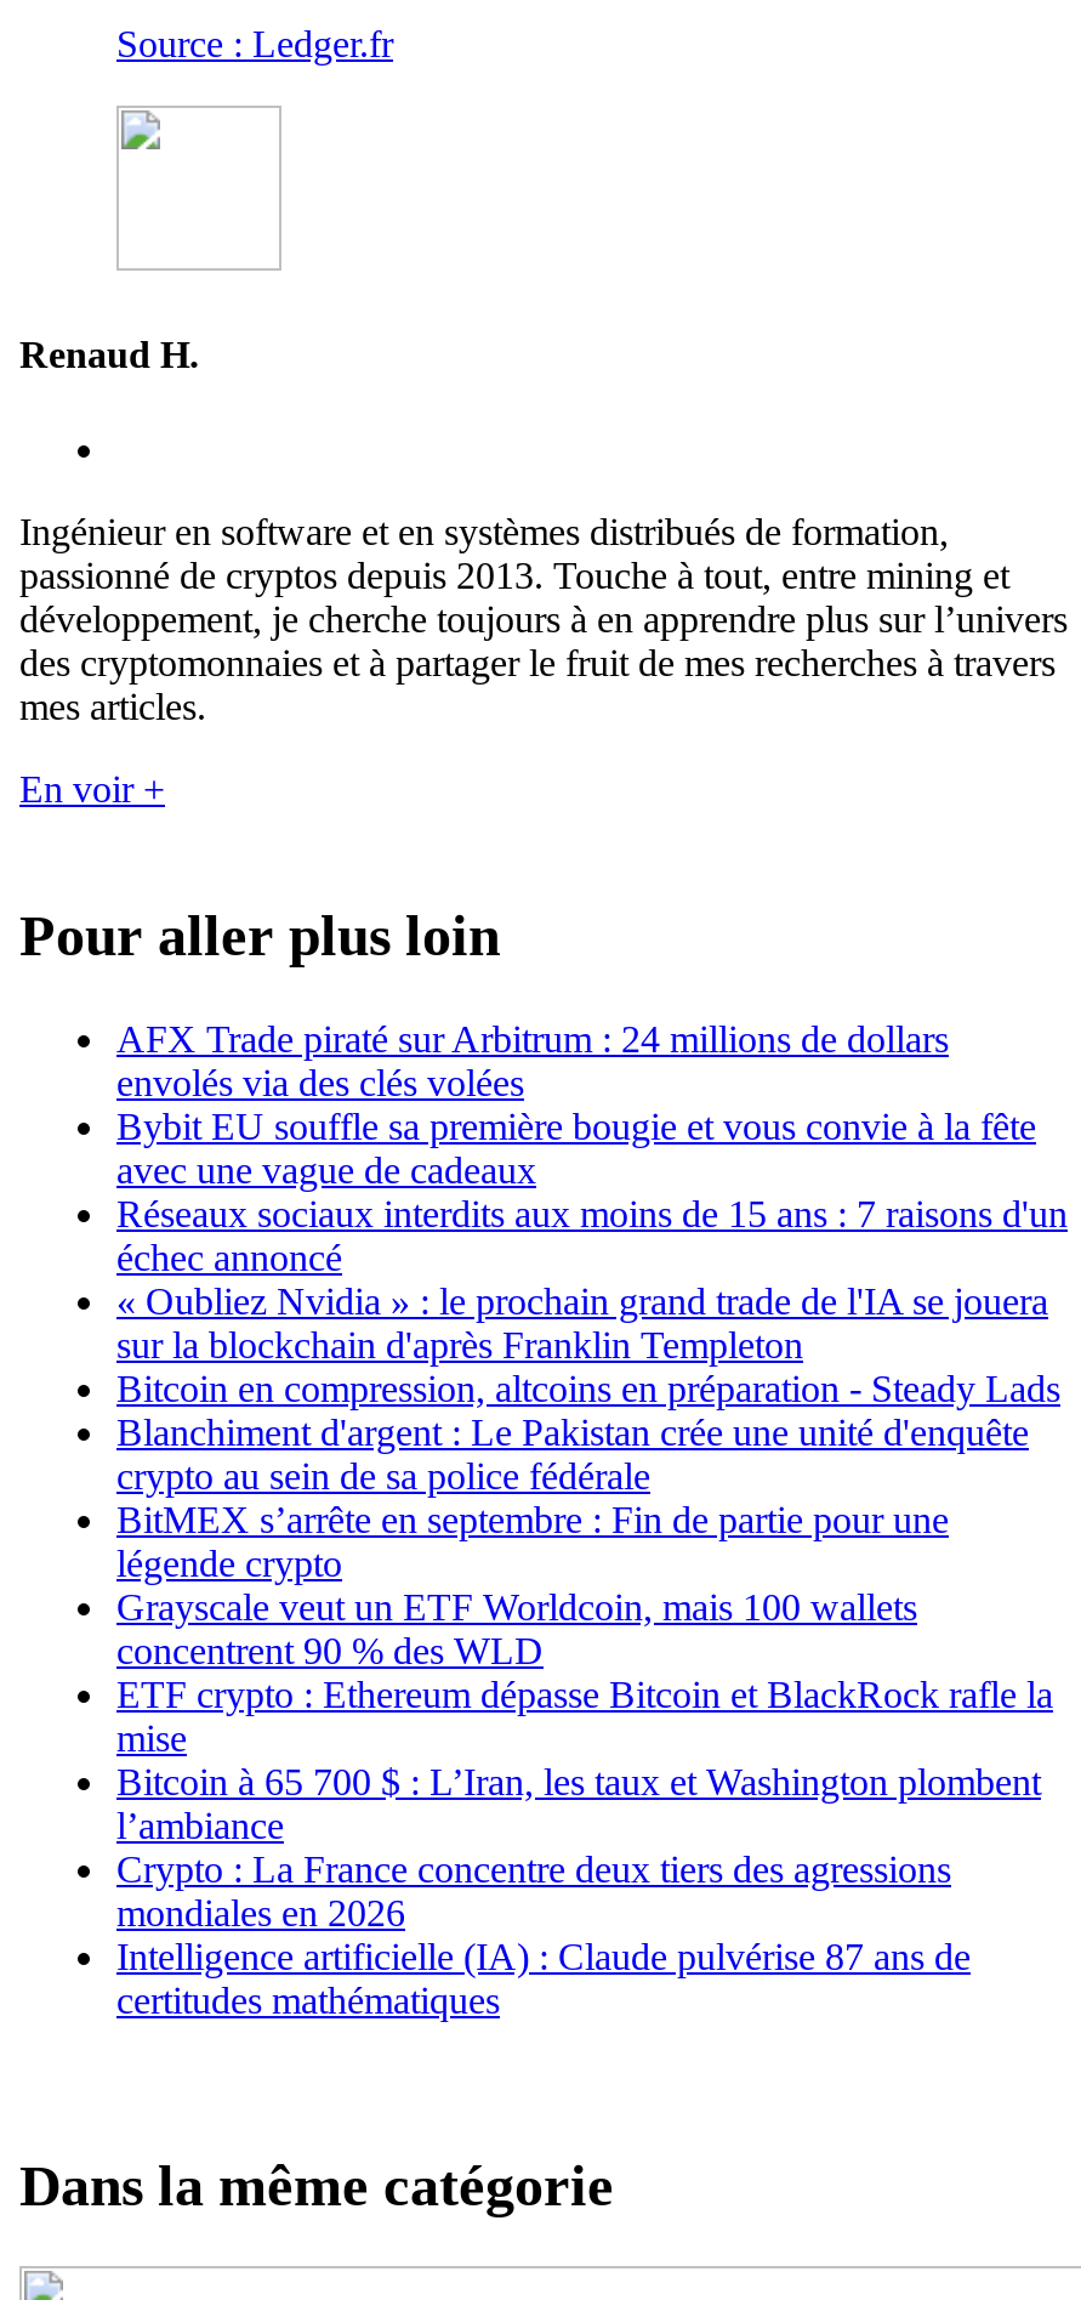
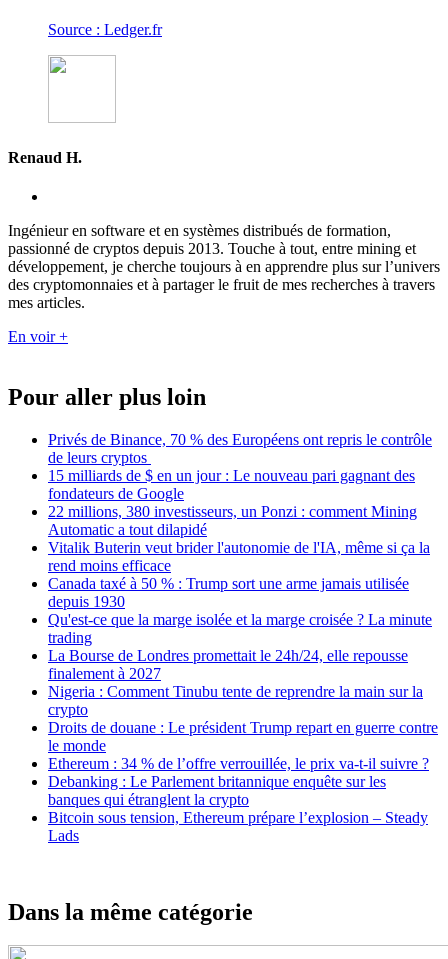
[116,1017,1068,2020] AFX Trade piraté sur Arbitrum : 24 millions de dollars | envolés via des clés volées | Bybit EU souffle sa première bougie et vous convie à la fête | avec une vague de cadeaux | Réseaux sociaux interdits aux moins de 15 ans : 7 raisons d'un | échec annoncé | « Oubliez Nvidia » : le prochain grand trade de l'IA se jouera | sur la blockchain d'après Franklin Templeton | Bitcoin en compression, altcoins en préparation - Steady Lads | Blanchiment d'argent : Le Pakistan crée une unité d'enquête | crypto au sein de sa police fédérale | BitMEX s’arrête en septembre : Fin de partie pour une | légende crypto | Grayscale veut un ETF Worldcoin, mais 100 wallets | concentrent 90 % des WLD | ETF crypto : Ethereum dépasse Bitcoin et BlackRock rafle la | mise | Bitcoin à 65 700 $ : L’Iran, les taux et Washington plombent | l’ambiance | Crypto : La France concentre deux tiers des agressions | mondiales en 2026 | Intelligence artificielle (IA) : Claude pulvérise 87 ans de | certitudes mathématiques -> [48,431,438,844] Privés de Binance, 70 % des Européens ont repris le contrôle | de leurs cryptos | 15 milliards de $ en un jour : Le nouveau pari gagnant des | fondateurs de Google | 22 millions, 380 investisseurs, un Ponzi : comment Mining | Automatic a tout dilapidé | Vitalik Buterin veut brider l'autonomie de l'IA, même si ça la | rend moins efficace | Canada taxé à 50 % : Trump sort une arme jamais utilisée | depuis 1930 | Qu'est-ce que la marge isolée et la marge croisée ? La minute | trading | La Bourse de Londres promettait le 24h/24, elle repousse | finalement à 2027 | Nigeria : Comment Tinubu tente de reprendre la main sur la | crypto | Droits de douane : Le président Trump repart en guerre contre | le monde | Ethereum : 34 % de l’offre verrouillée, le prix va-t-il suivre ? | Debanking : Le Parlement britannique enquête sur les | banques qui étranglent la crypto | Bitcoin sous tension, Ethereum prépare l’explosion – Steady | Lads

